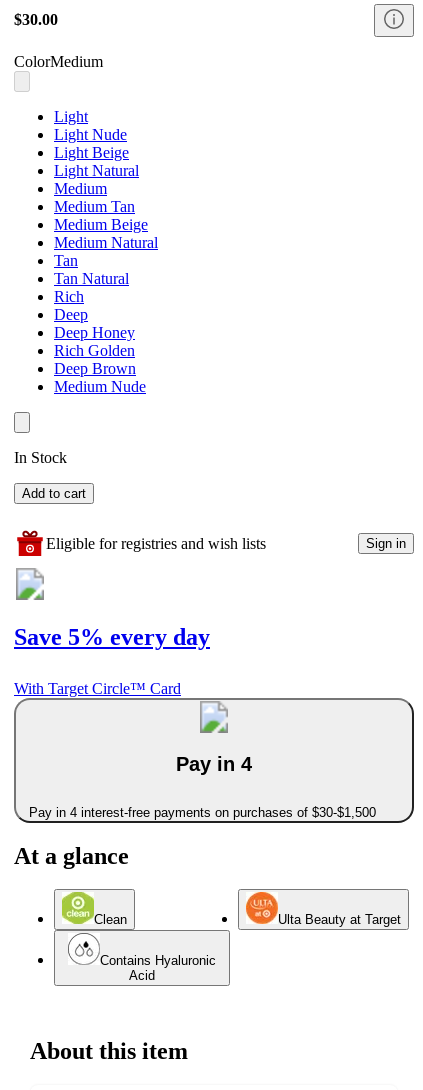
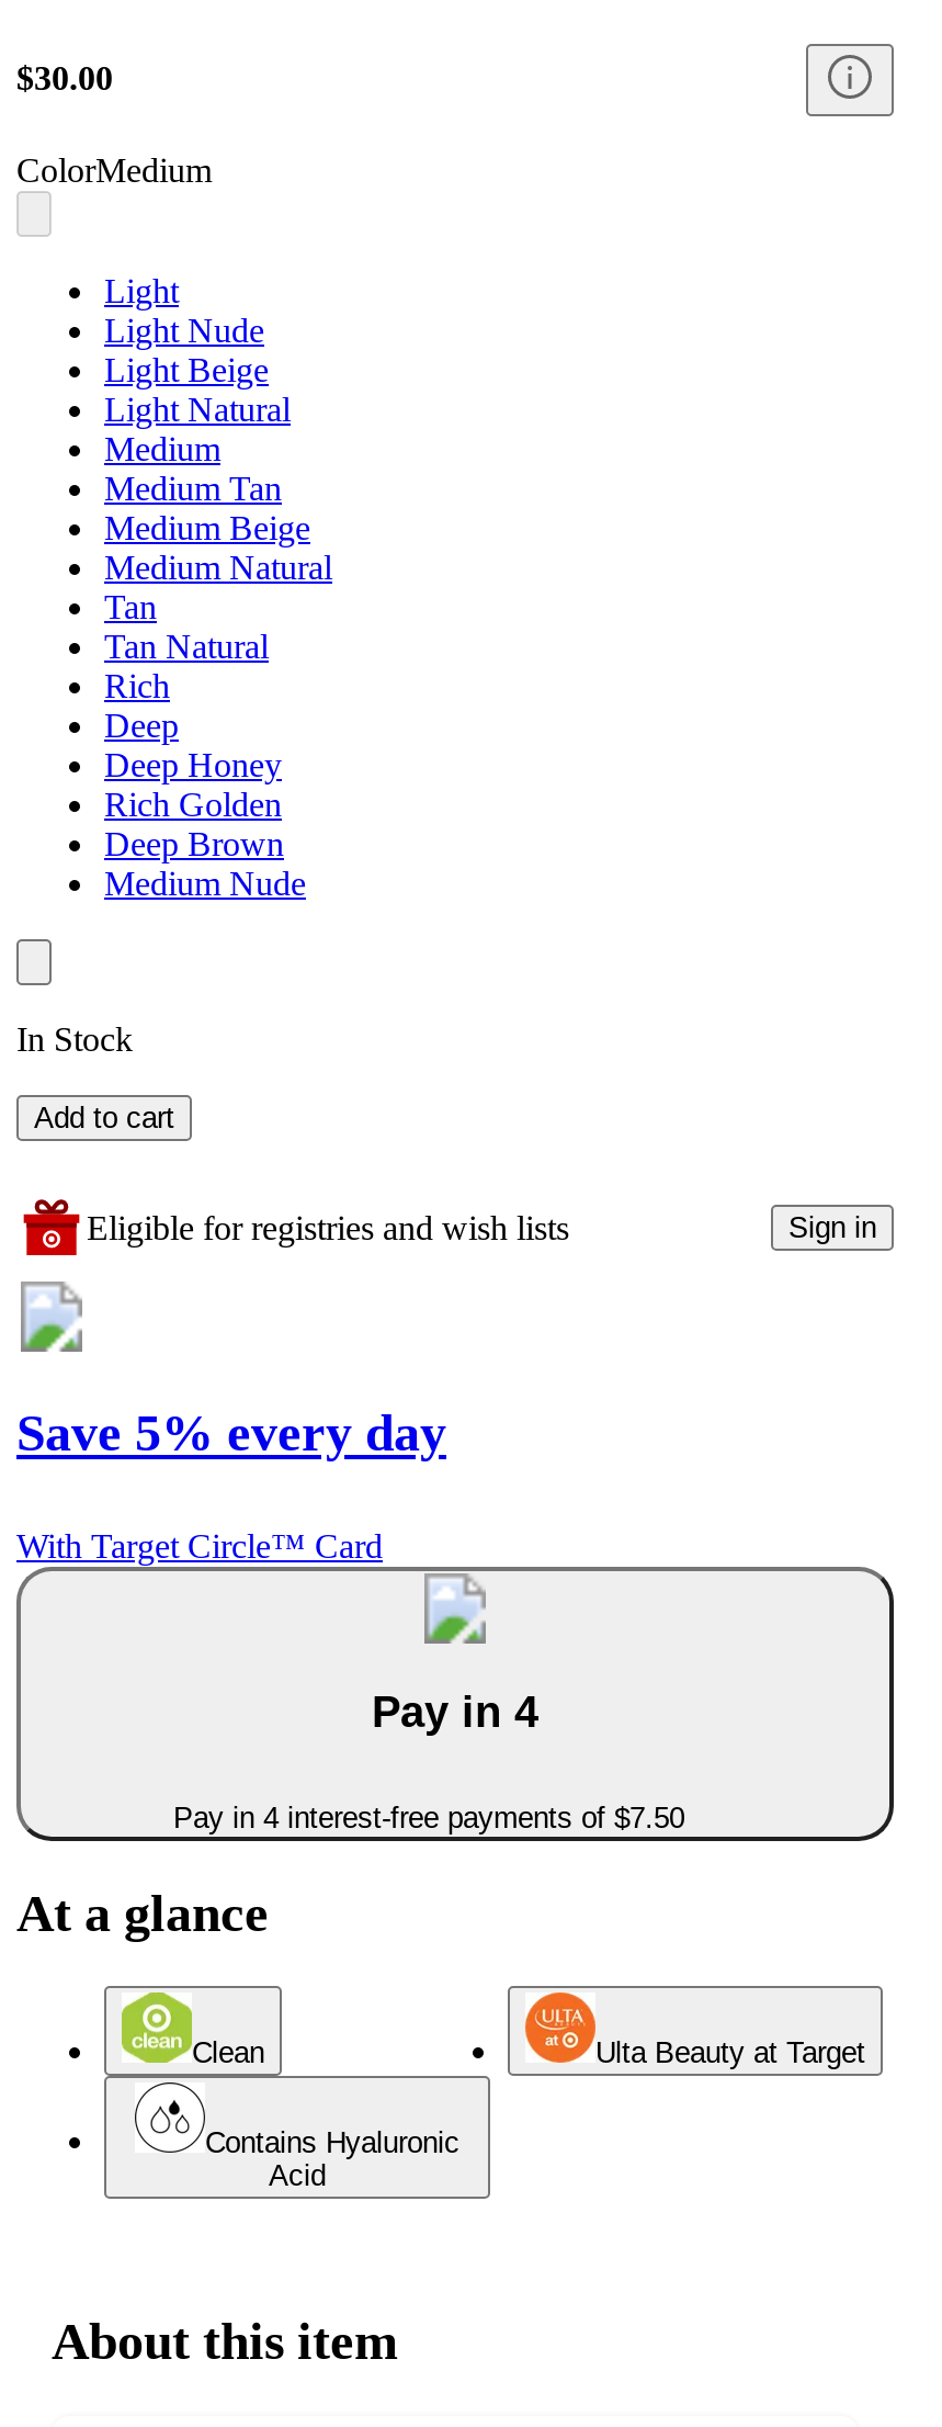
[28,805,375,820] Pay in 4 interest-free payments on purchases of $30-$1,500 -> [173,1801,684,1834] Pay in 4 interest-free payments of $7.50

